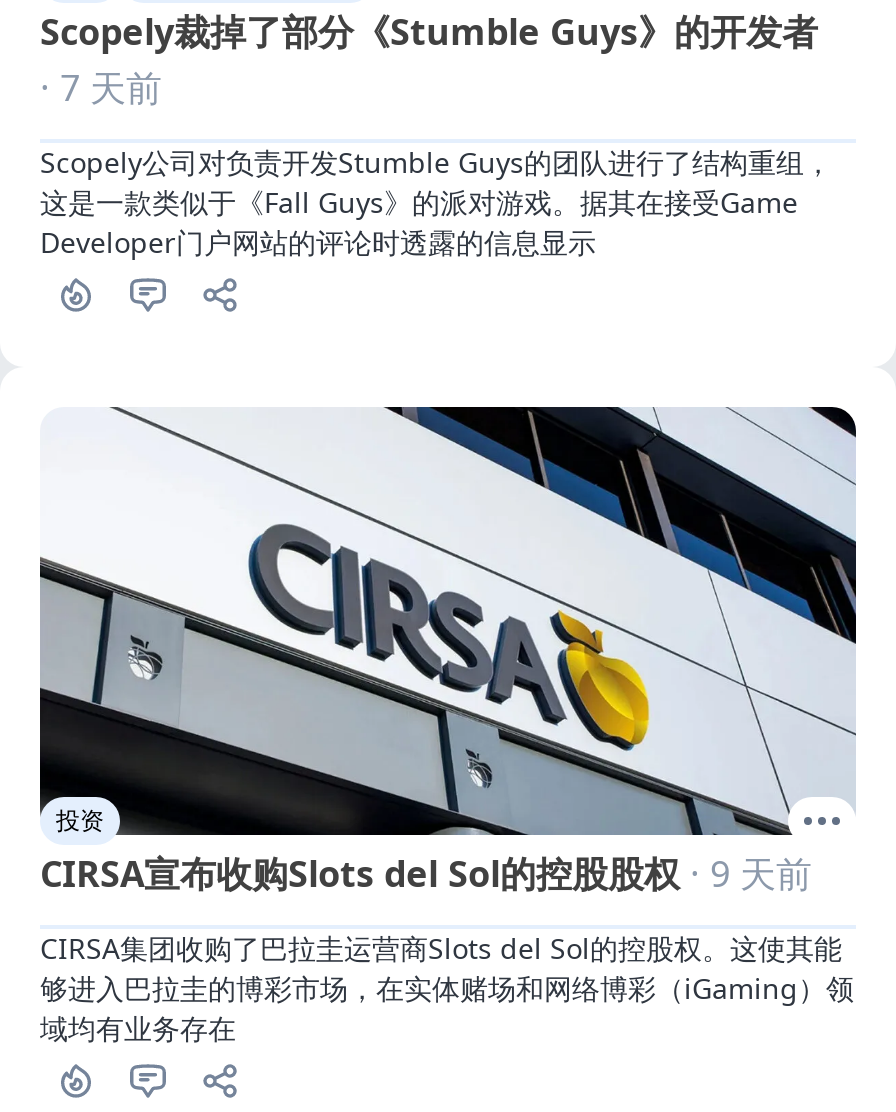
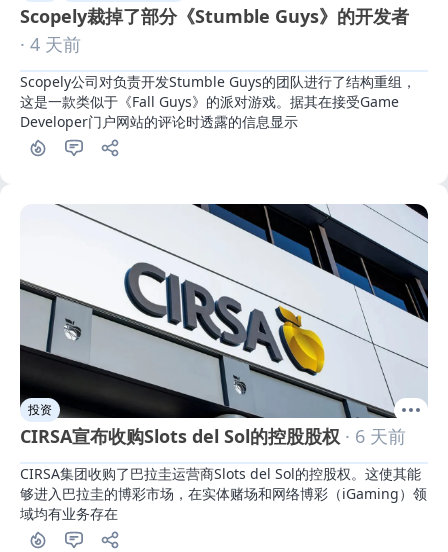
[40,63,162,111] · 7 天前 -> [20,31,81,55] · 4 天前
[40,849,812,897] CIRSA宣布收购Slots del Sol的控股股权· 9 天前 -> [20,424,406,448] CIRSA宣布收购Slots del Sol的控股股权· 6 天前

